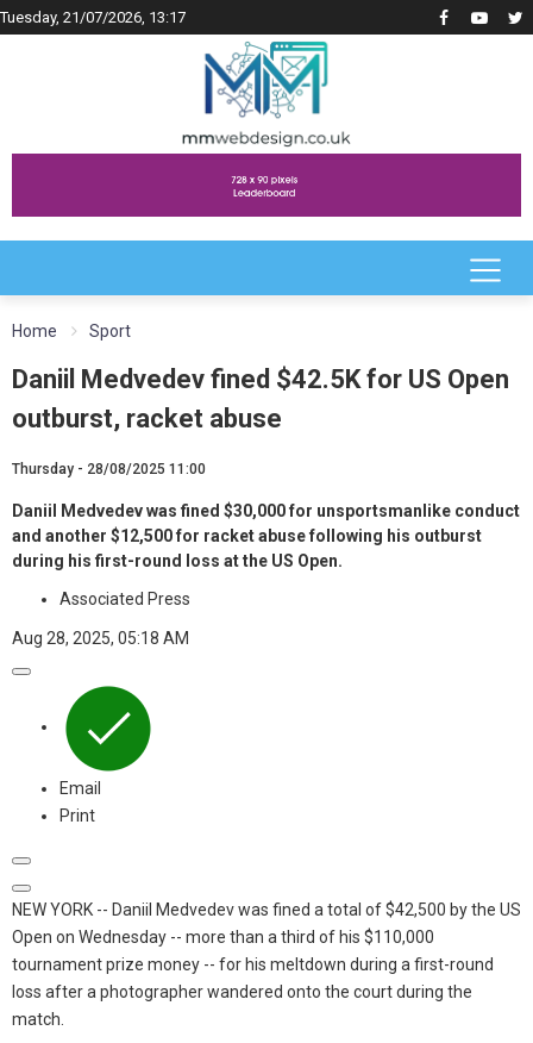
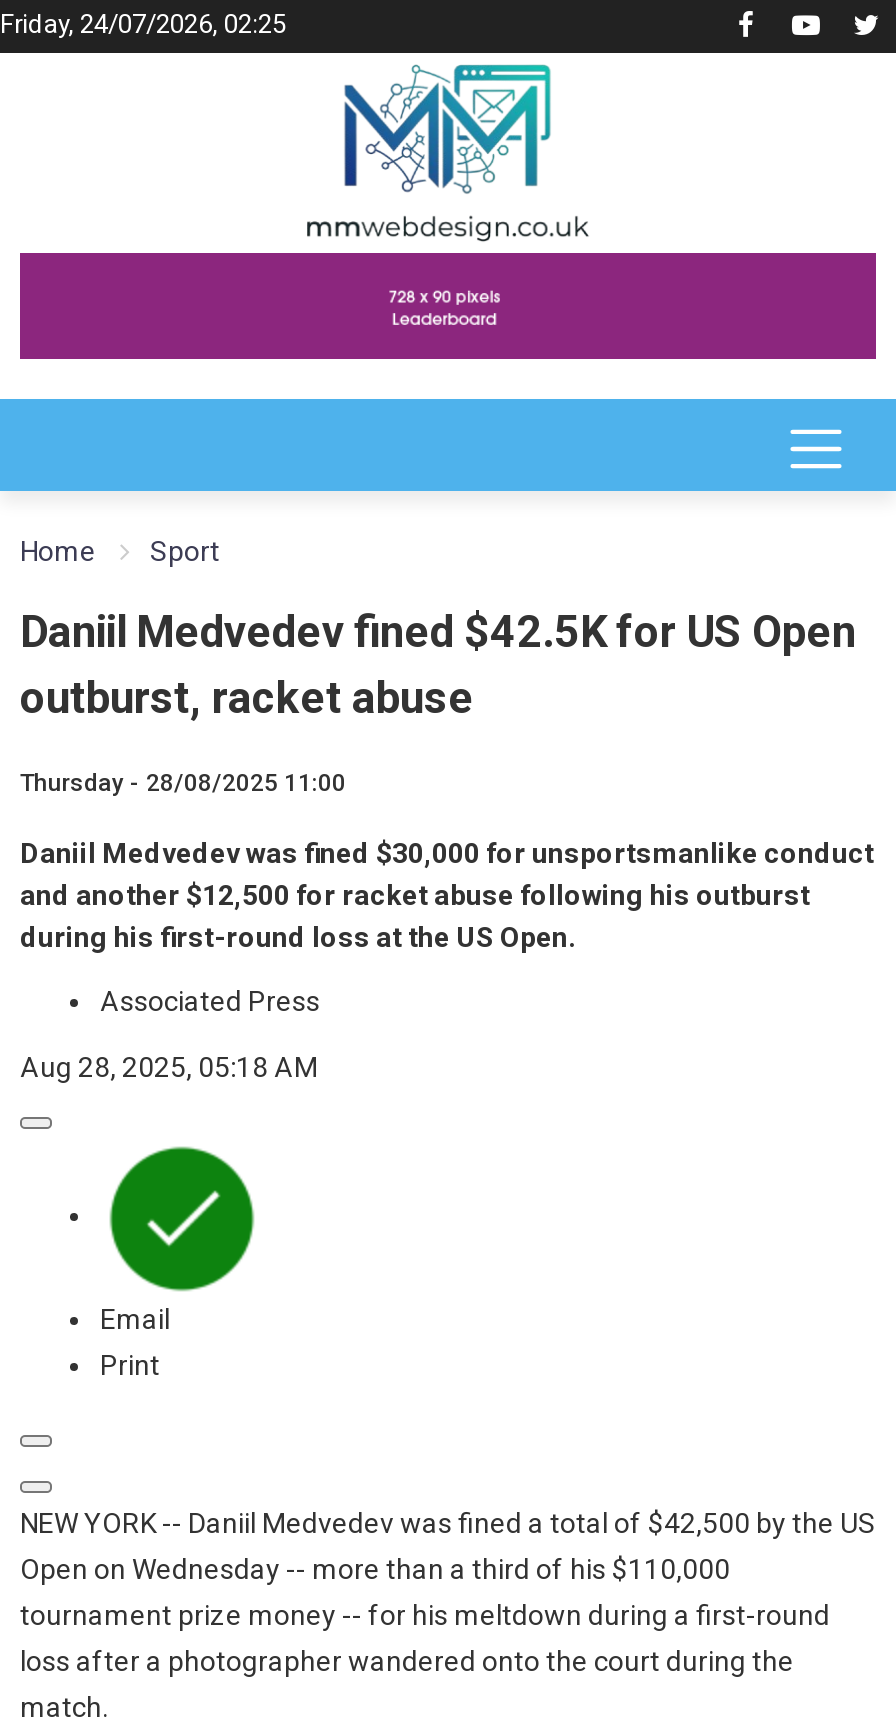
[0,8,186,26] Tuesday, 21/07/2026, 13:17 -> [0,9,286,39] Friday, 24/07/2026, 02:25

